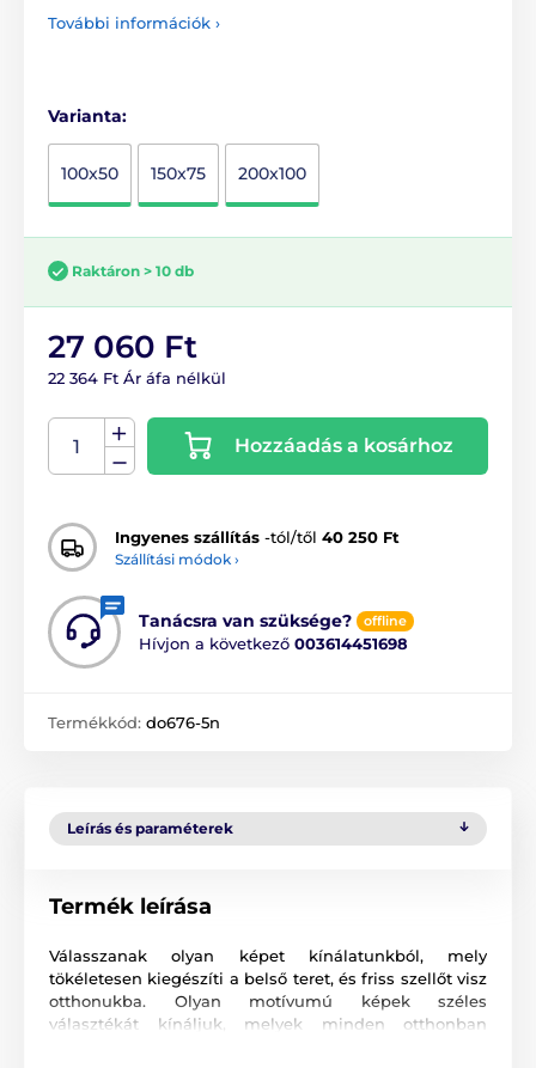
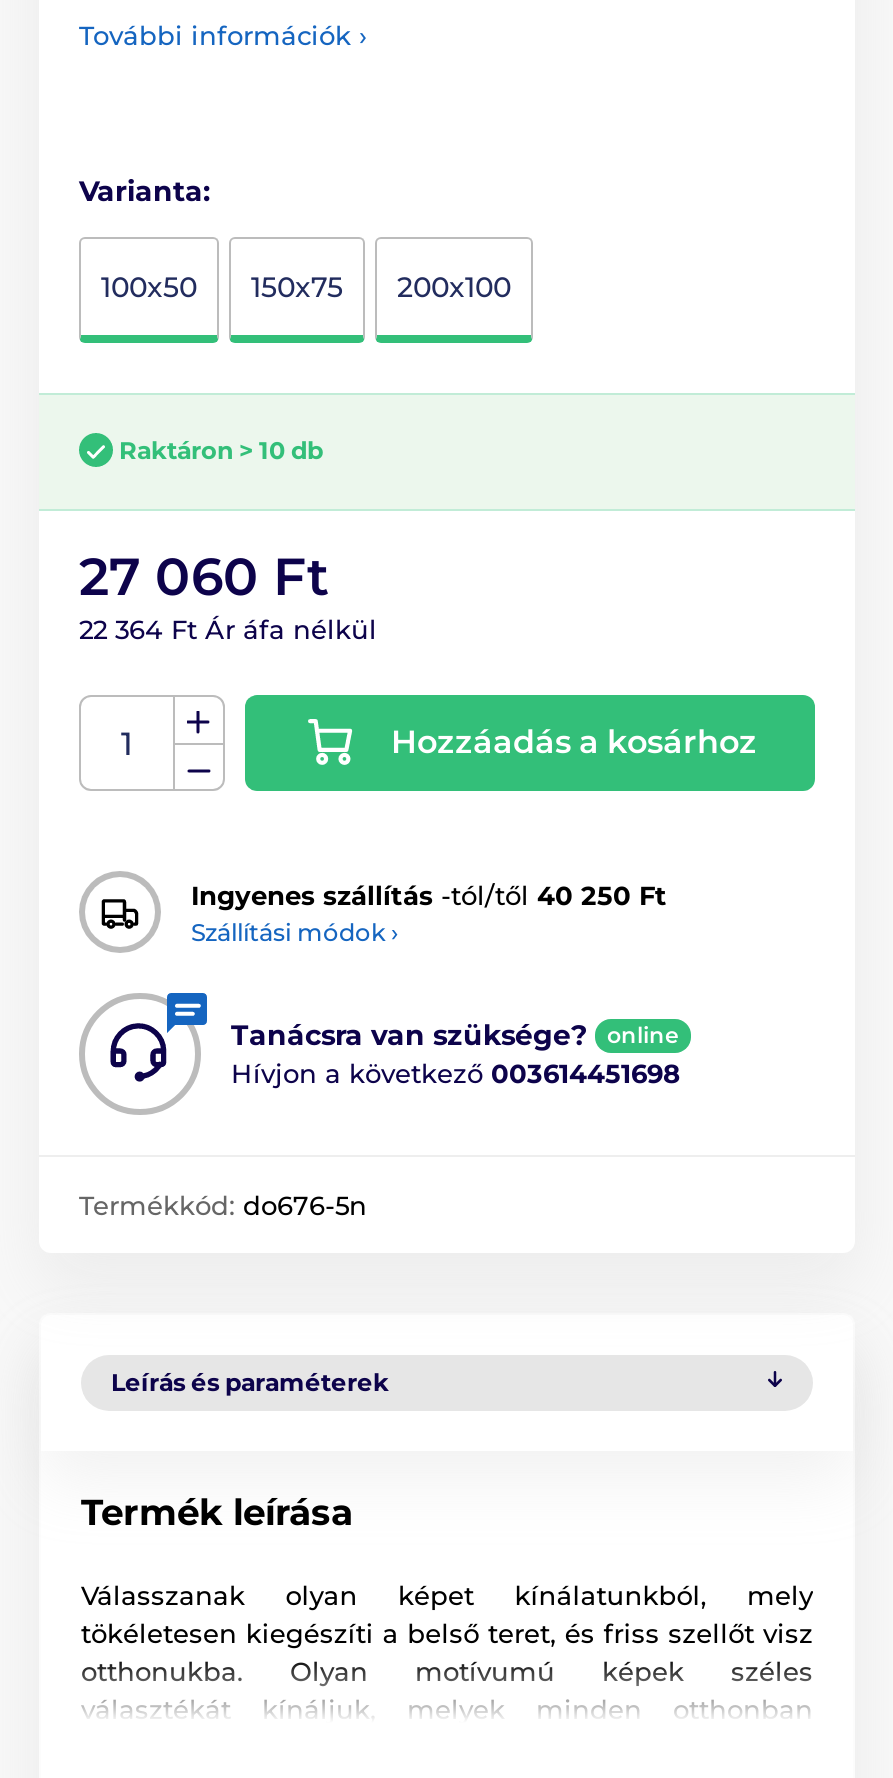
[364,612,407,629] offline -> [607,1021,679,1049] online

